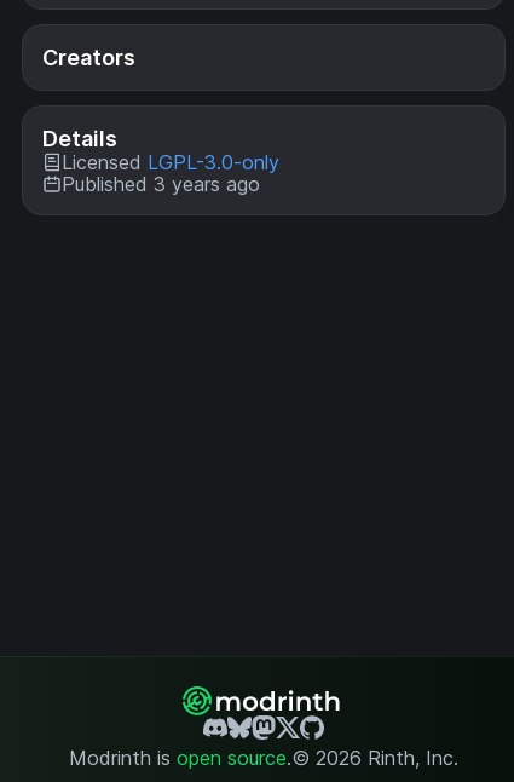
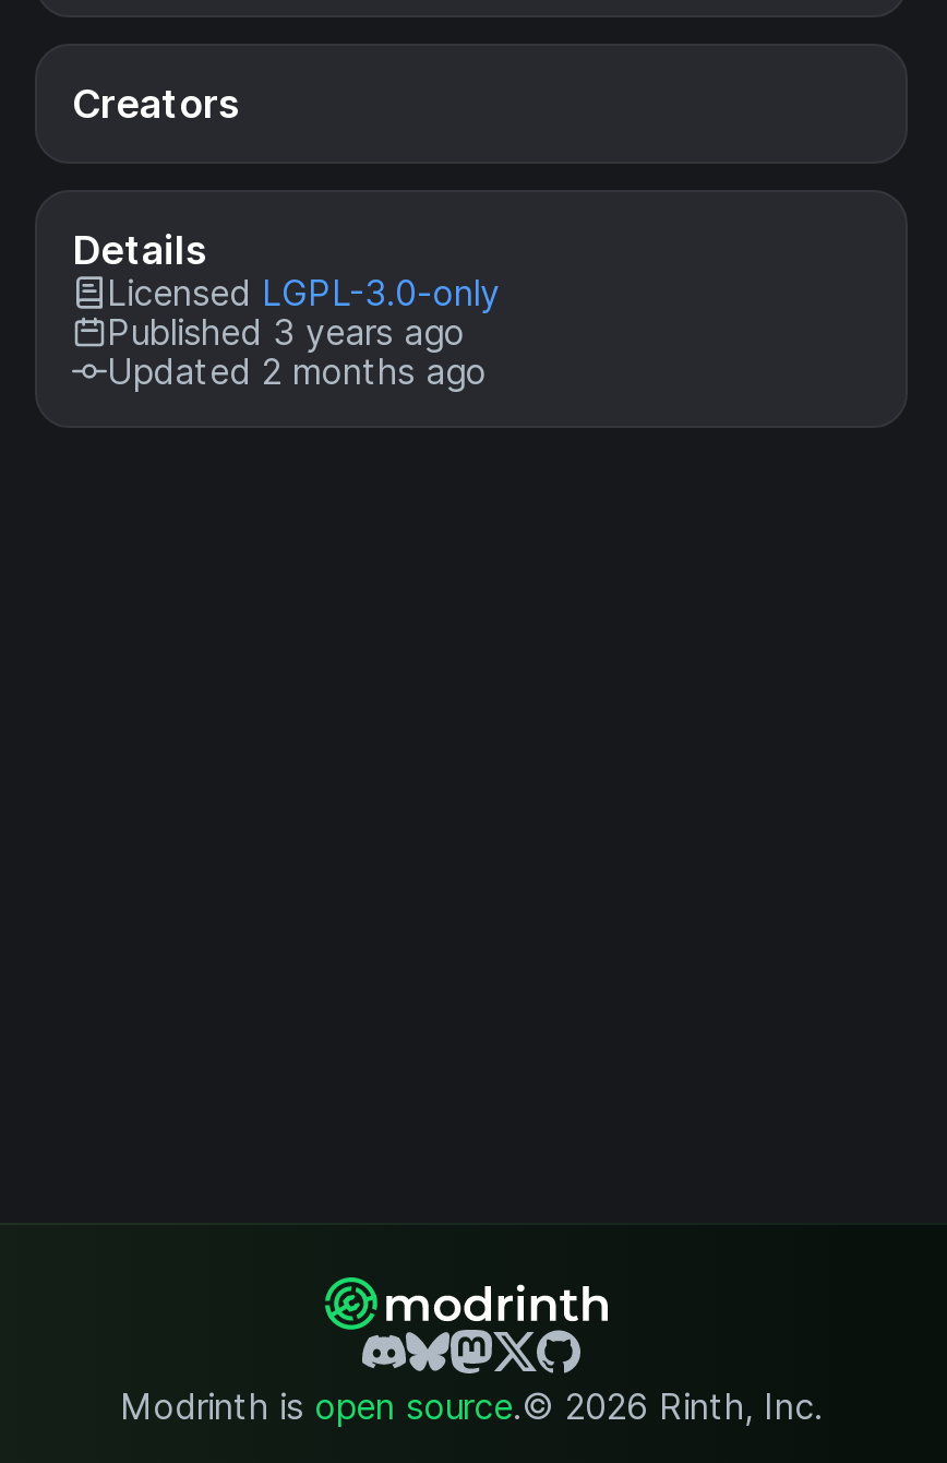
none -> [107,349,487,393] Updated 2 months ago

